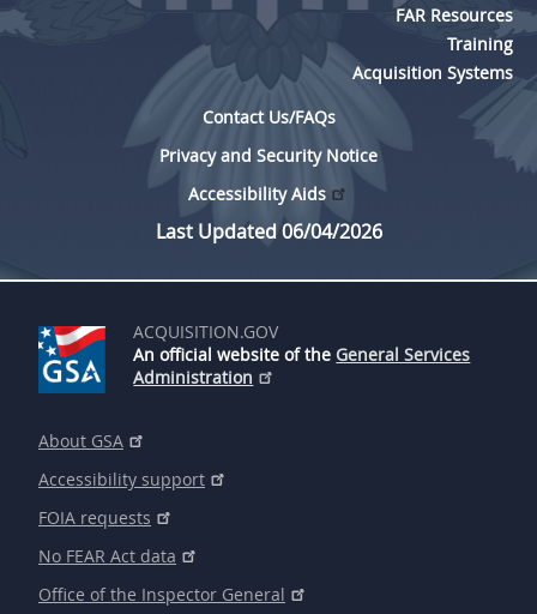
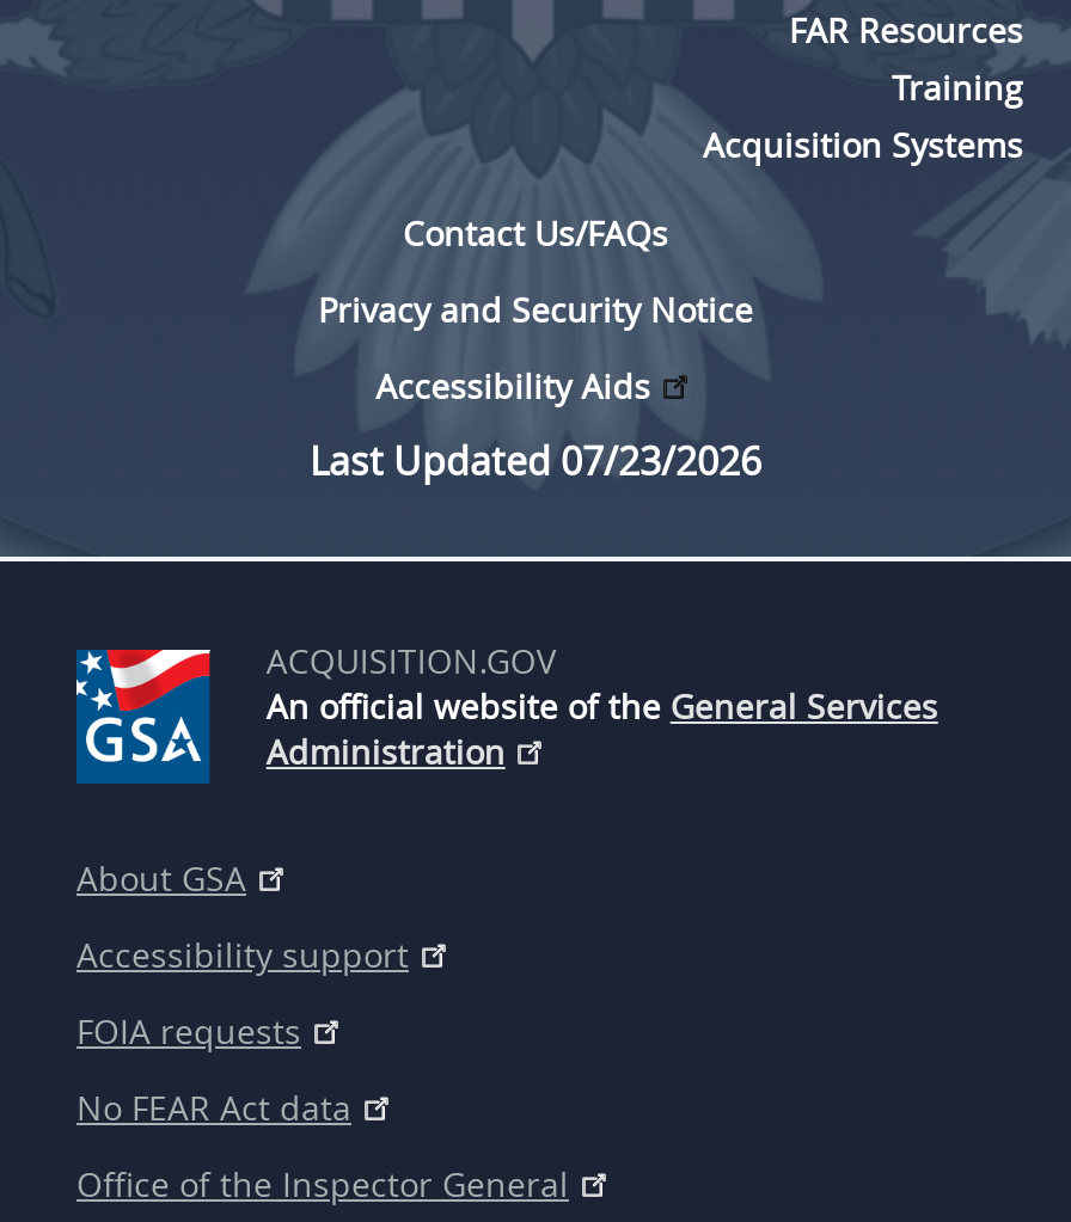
[155,218,382,245] Last Updated 06/04/2026 -> [310,435,761,487] Last Updated 07/23/2026

